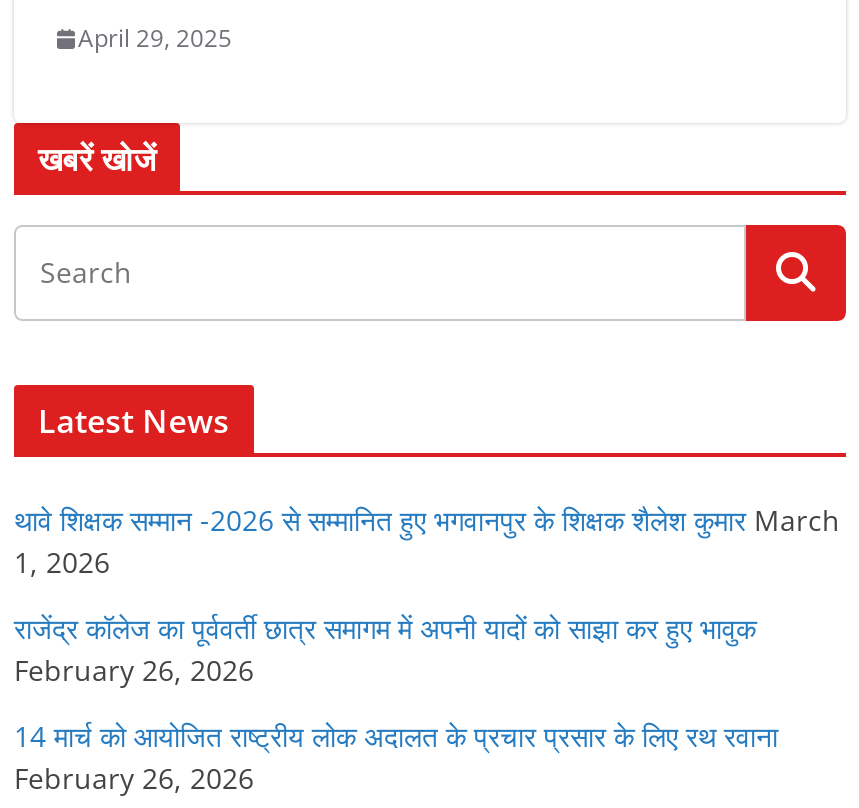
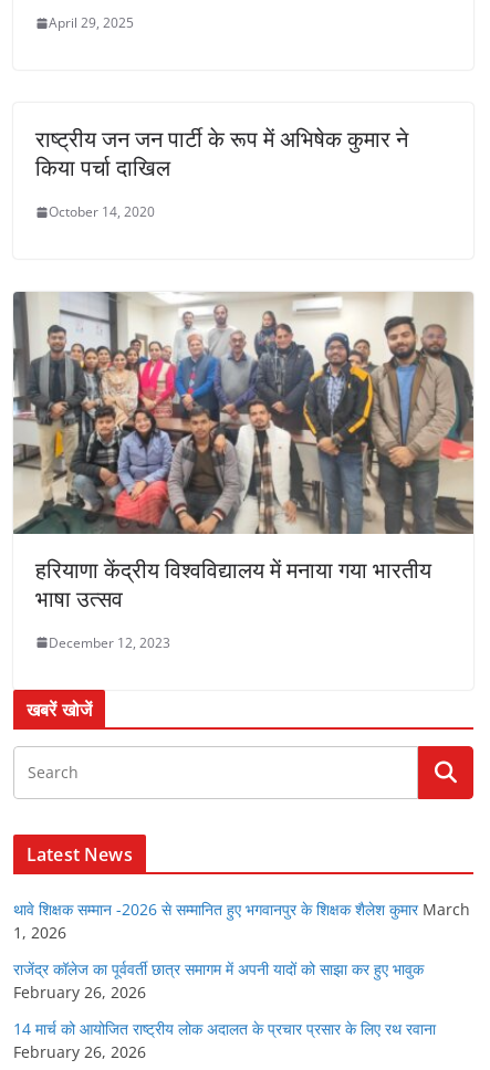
none -> [12,291,475,652] [image] | हरियाणा केंद्रीय विश्वविद्यालय में मनाया गया भारतीय | भाषा उत्सव | December 12, 2023
none -> [35,124,408,221] राष्ट्रीय जन जन पार्टी के रूप में अभिषेक कुमार ने | किया पर्चा दाखिल | October 14, 2020

